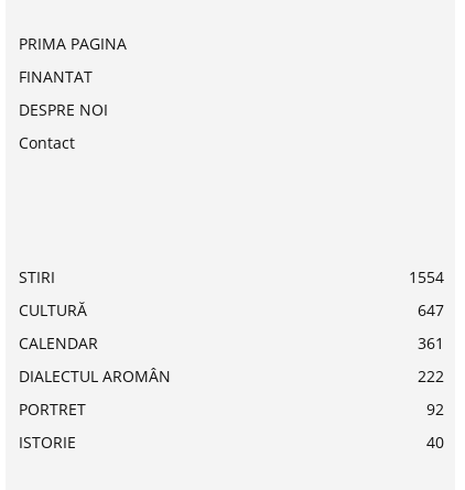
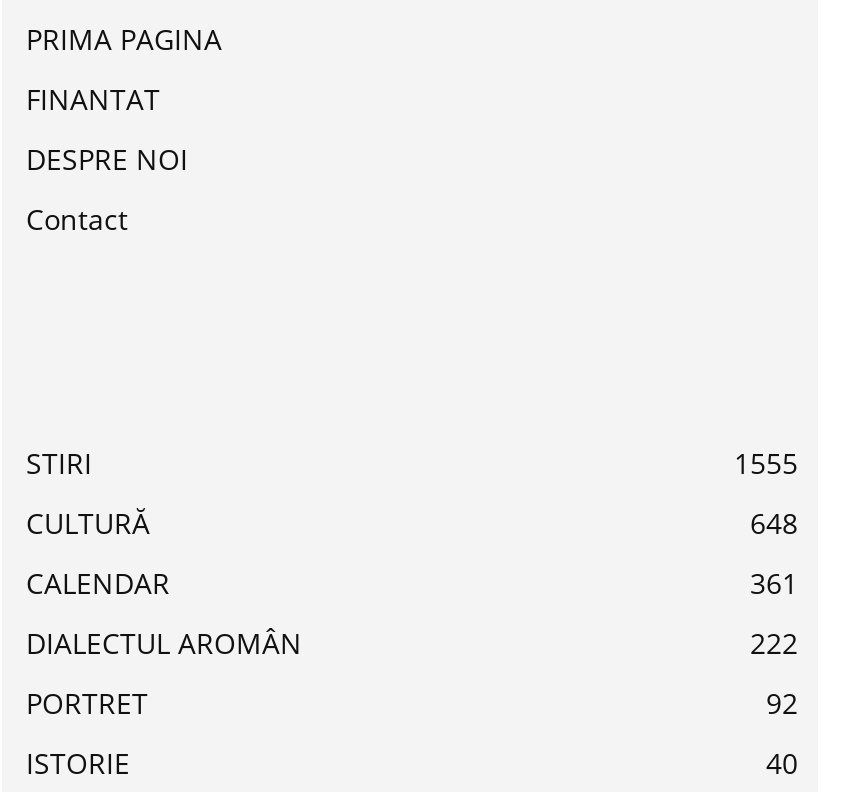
[409,267,444,288] 1554 -> [734,444,798,482] 1555
[418,300,444,321] 647 -> [750,504,798,542] 648

